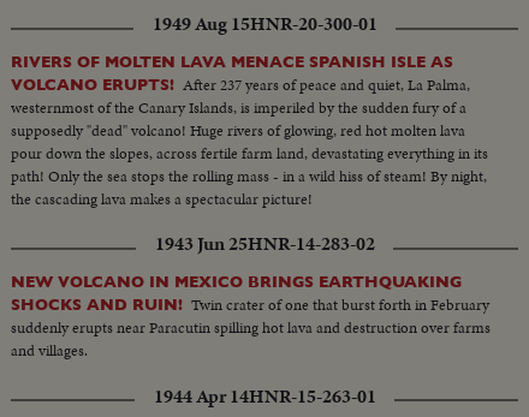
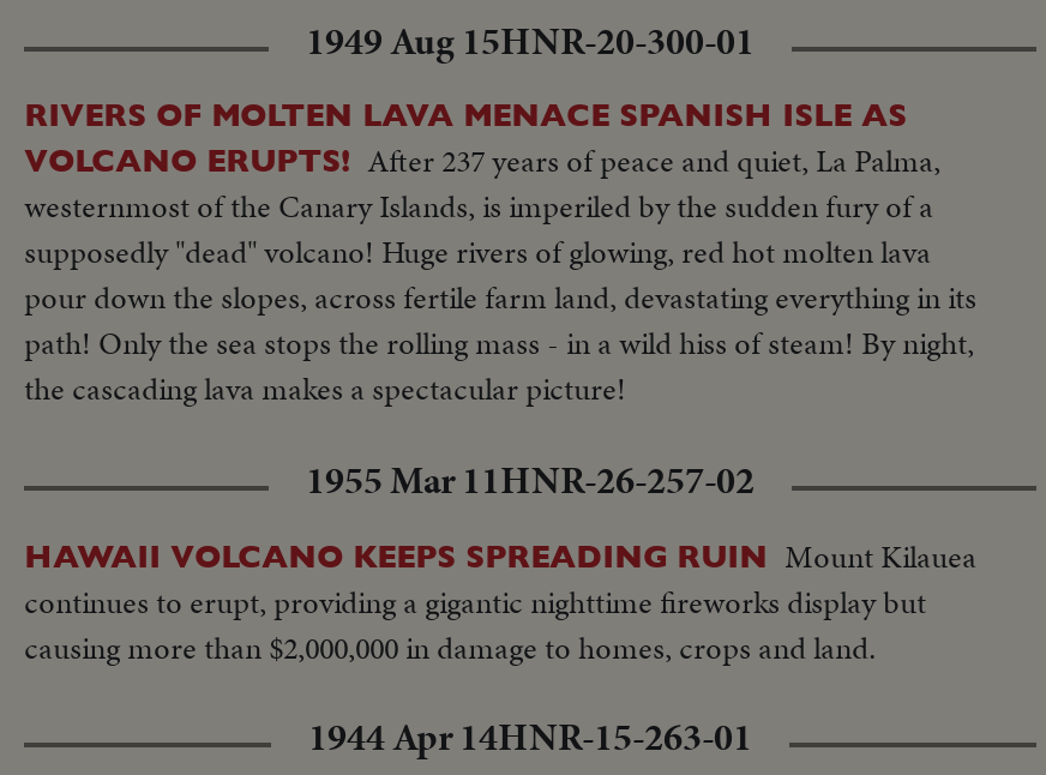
[154,231,375,258] 1943 Jun 25HNR-14-283-02 -> [306,453,755,506] 1955 Mar 11HNR-26-257-02
[11,273,491,362] NEW VOLCANO IN MEXICO BRINGS EARTHQUAKING | SHOCKS AND RUIN! Twin crater of one that burst forth in February | suddenly erupts near Paracutin spilling hot lava and destruction over farms | and villages. -> [24,533,977,669] HAWAII VOLCANO KEEPS SPREADING RUIN Mount Kilauea | continues to erupt, providing a gigantic nighttime fireworks display but | causing more than $2,000,000 in damage to homes, crops and land.

